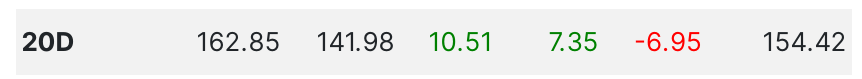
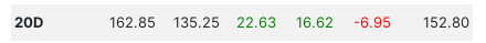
[316,25,394,57] 141.98 -> [174,13,220,31] 135.25
[428,25,492,57] 10.51 -> [237,13,276,31] 22.63
[548,25,598,57] 7.35 -> [296,13,334,31] 16.62
[762,25,846,57] 154.42 -> [423,13,470,31] 152.80

